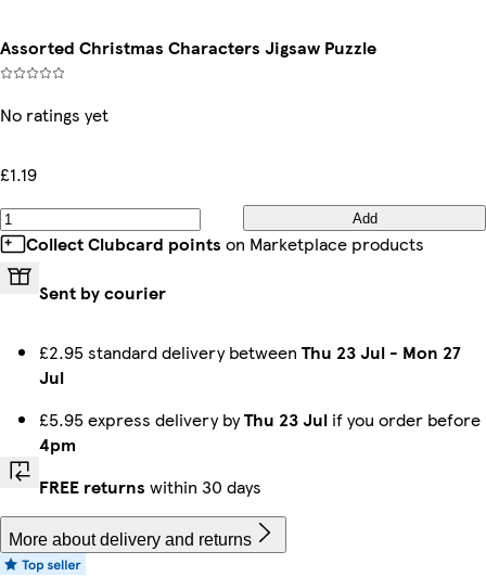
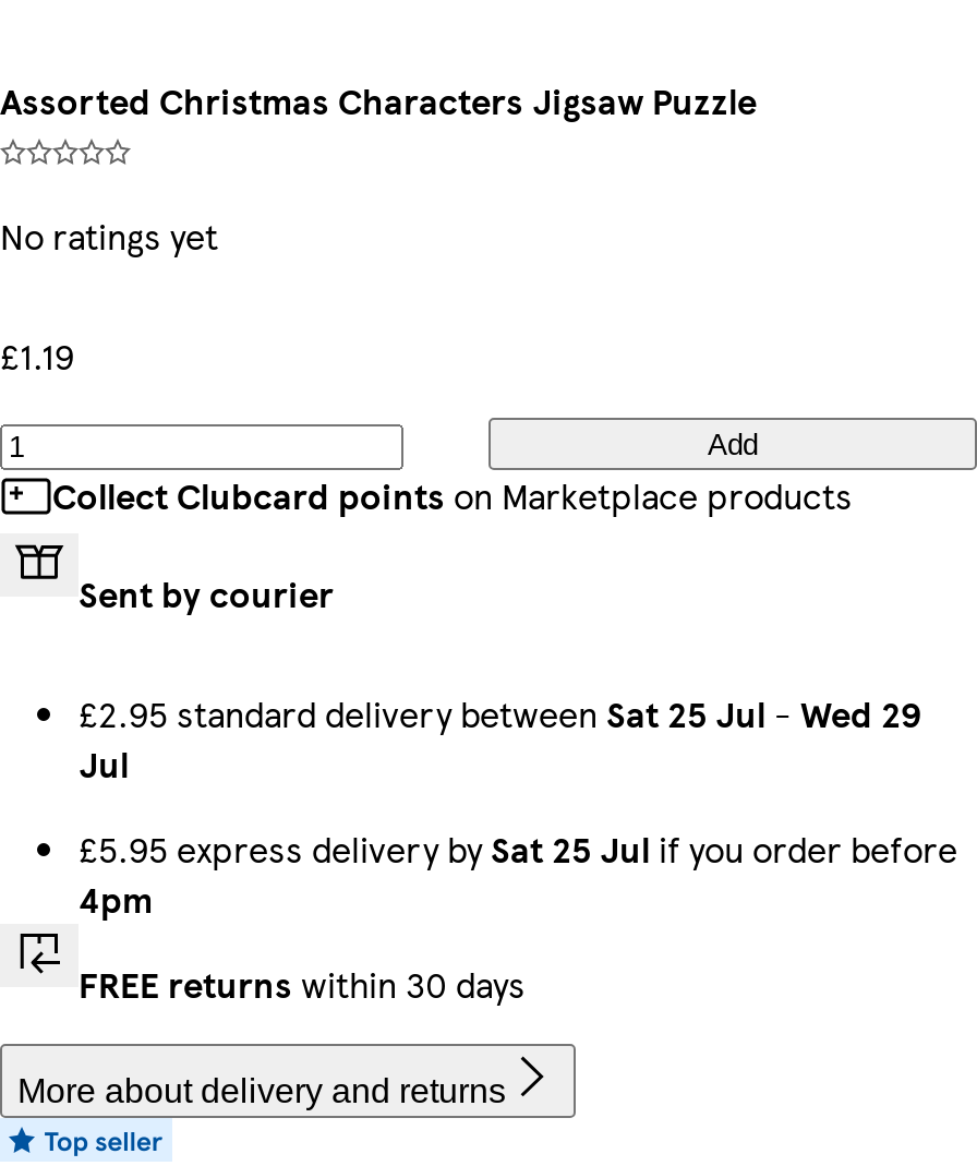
[39,339,461,364] £2.95 standard delivery between Thu 23 Jul - Mon 27 -> [79,688,920,738] £2.95 standard delivery between Sat 25 Jul - Wed 29
[39,407,481,432] £5.95 express delivery by Thu 23 Jul if you order before -> [79,824,957,874] £5.95 express delivery by Sat 25 Jul if you order before

